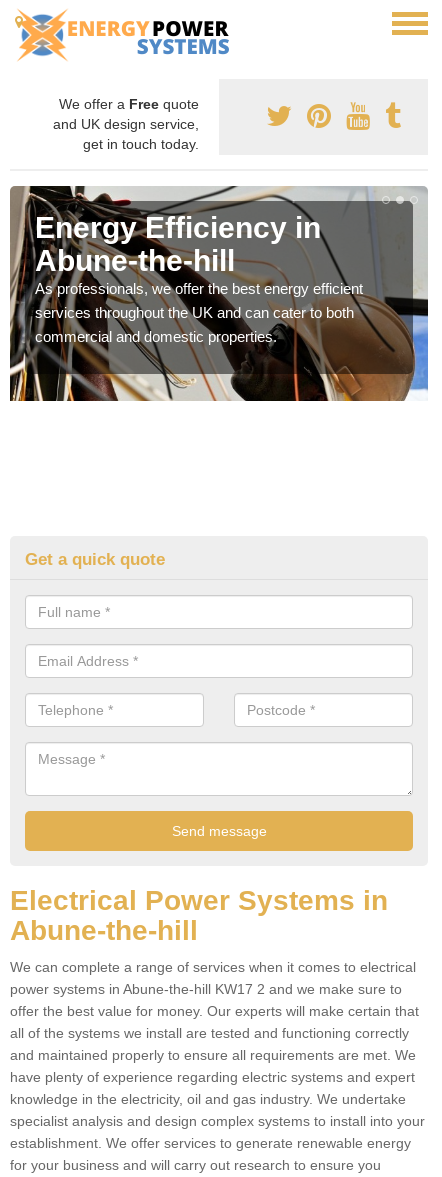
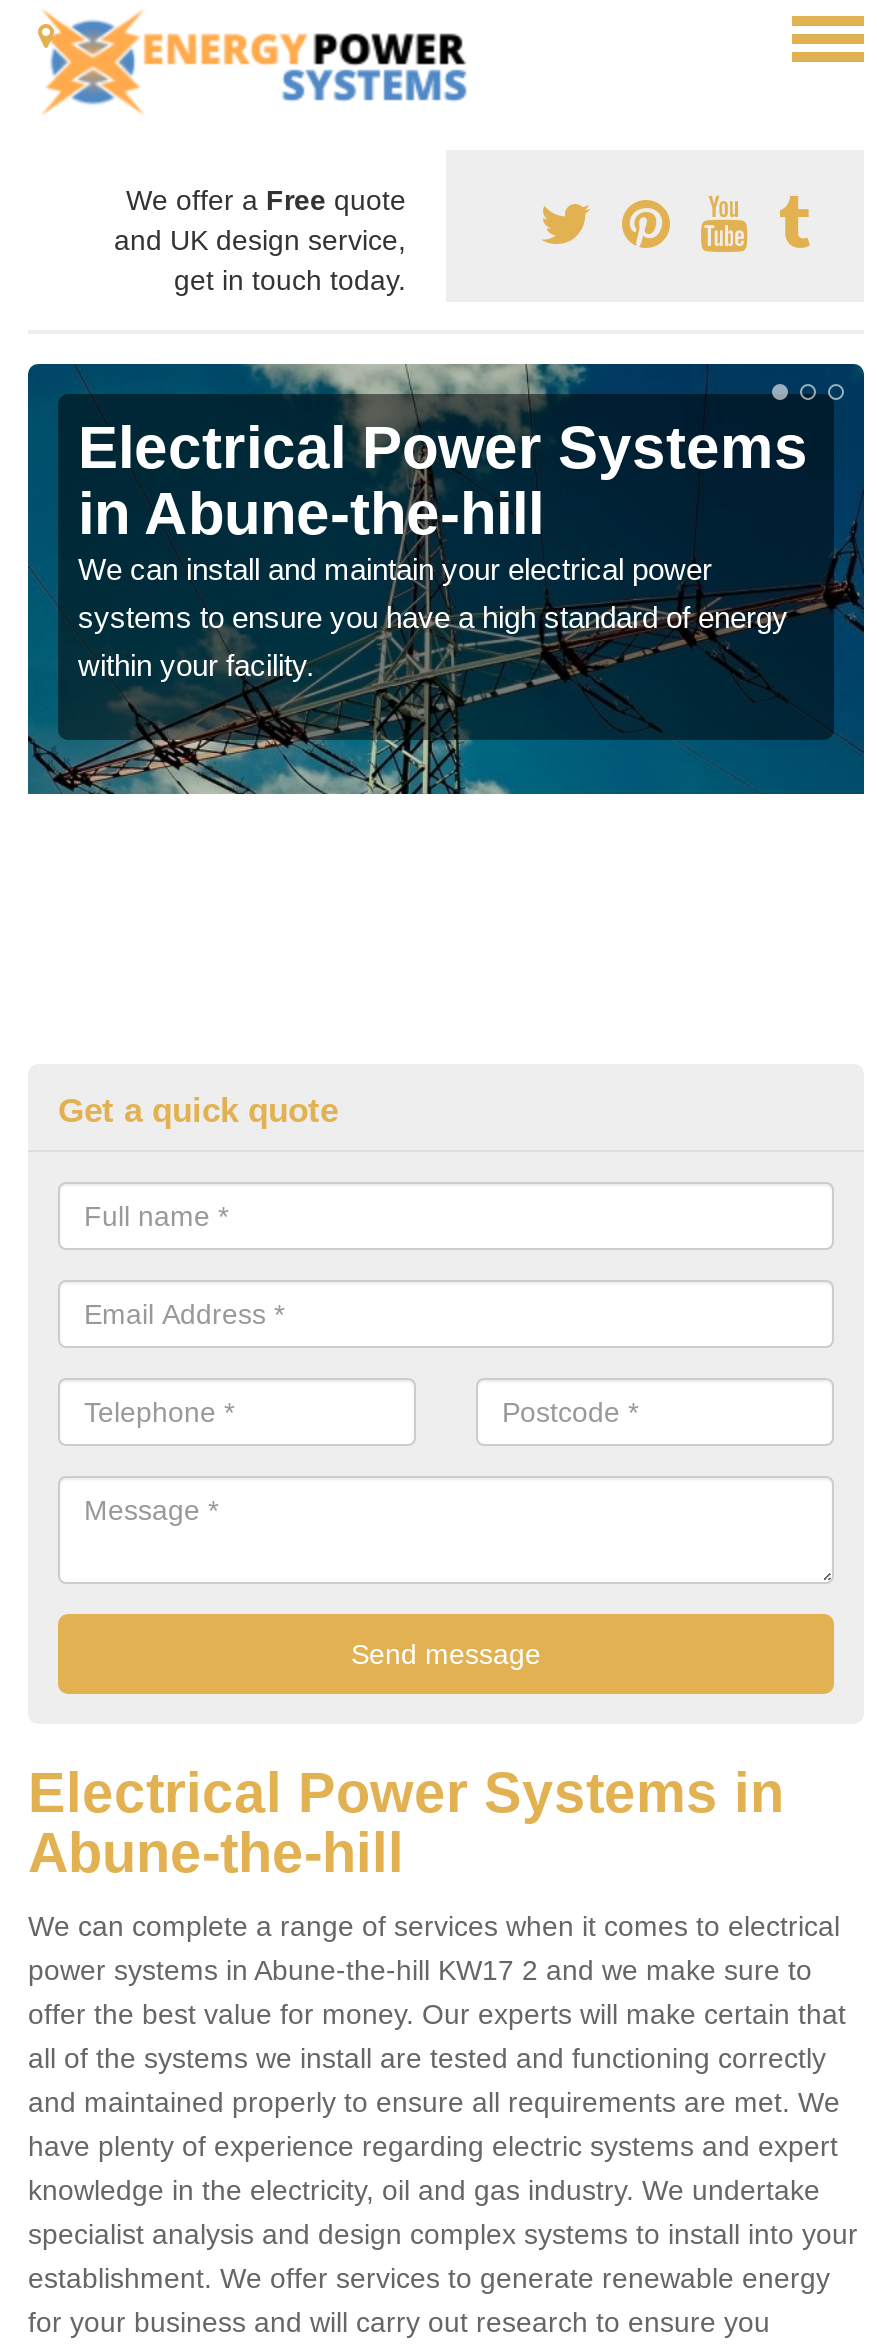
[9,185,429,402] [image] | Energy Efficiency in | Abune-the-hill | As professionals, we offer the best energy efficient | services throughout the UK and can cater to both | commercial and domestic properties. -> [26,362,866,796] [image] | Electrical Power Systems | in Abune-the-hill | We can install and maintain your electrical power | systems to ensure you have a high standard of energy | within your facility.

